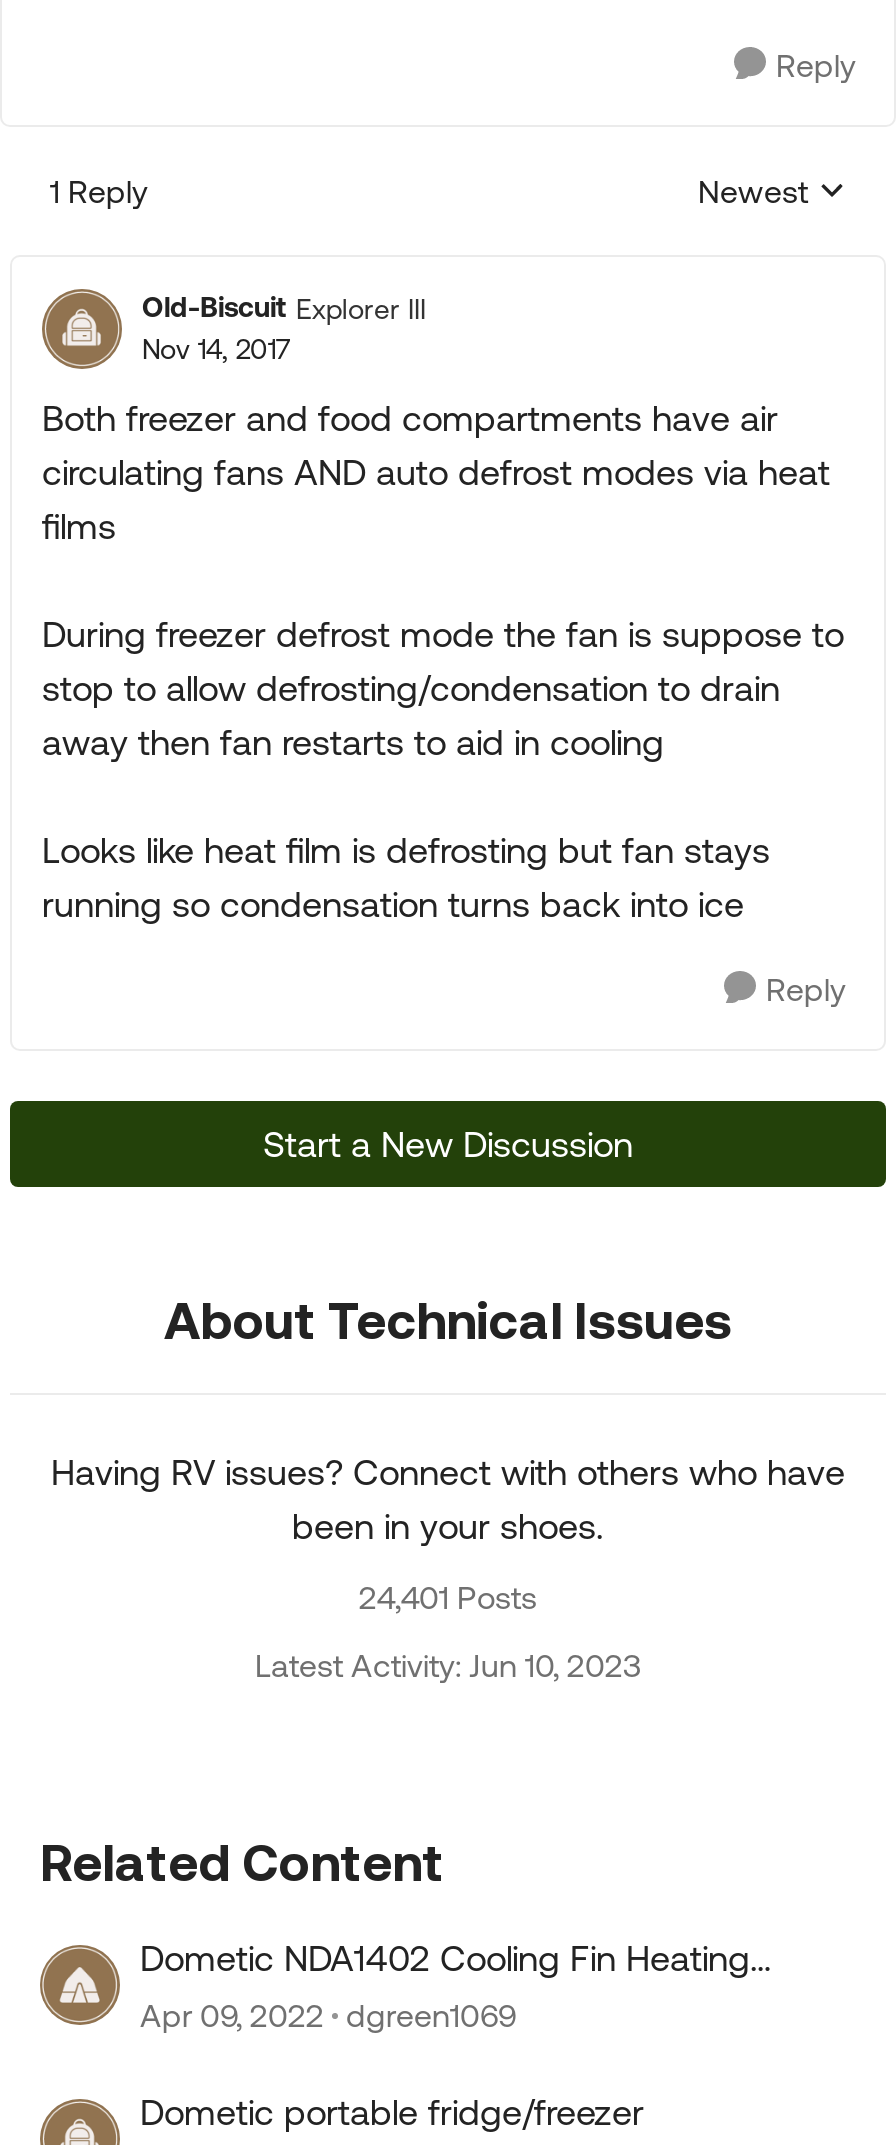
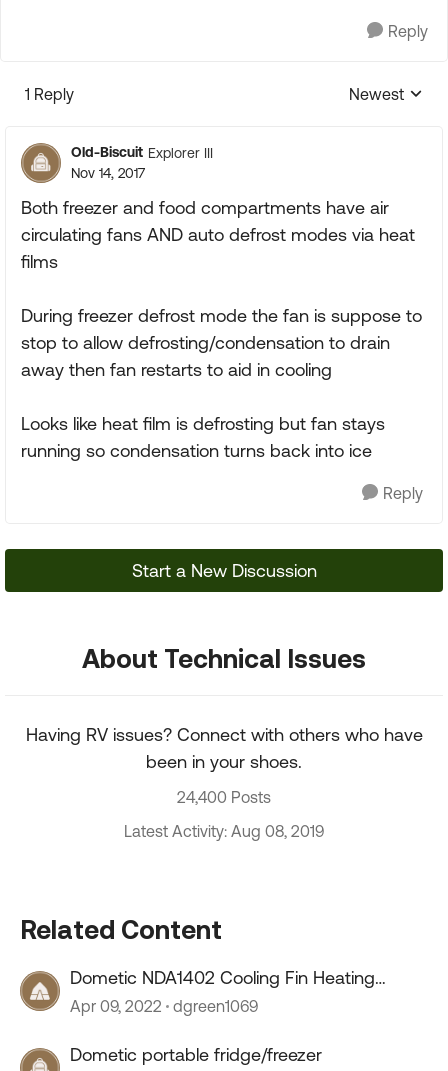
[359,1579,537,1615] 24,401 Posts -> [177,788,271,806] 24,400 Posts
[255,1647,641,1683] Latest Activity: Jun 10, 2023 -> [124,822,324,840] Latest Activity: Aug 08, 2019

